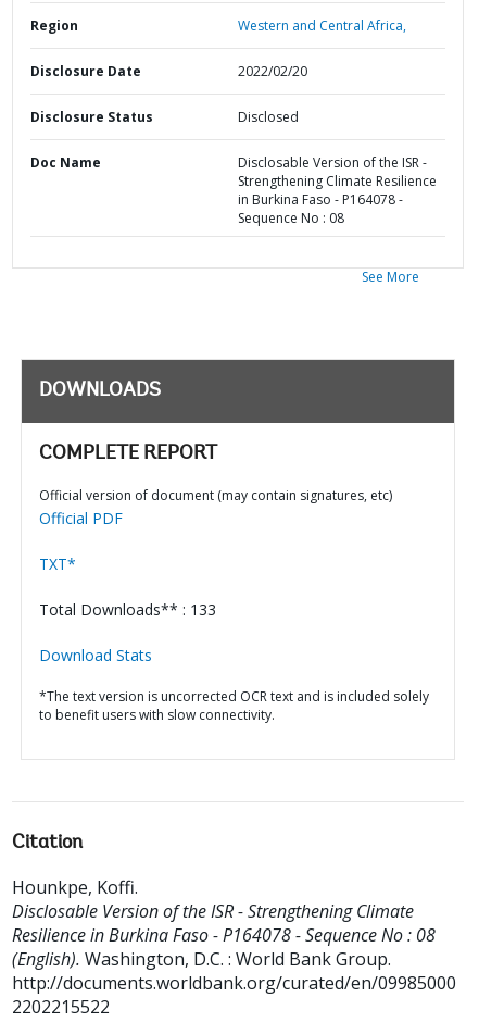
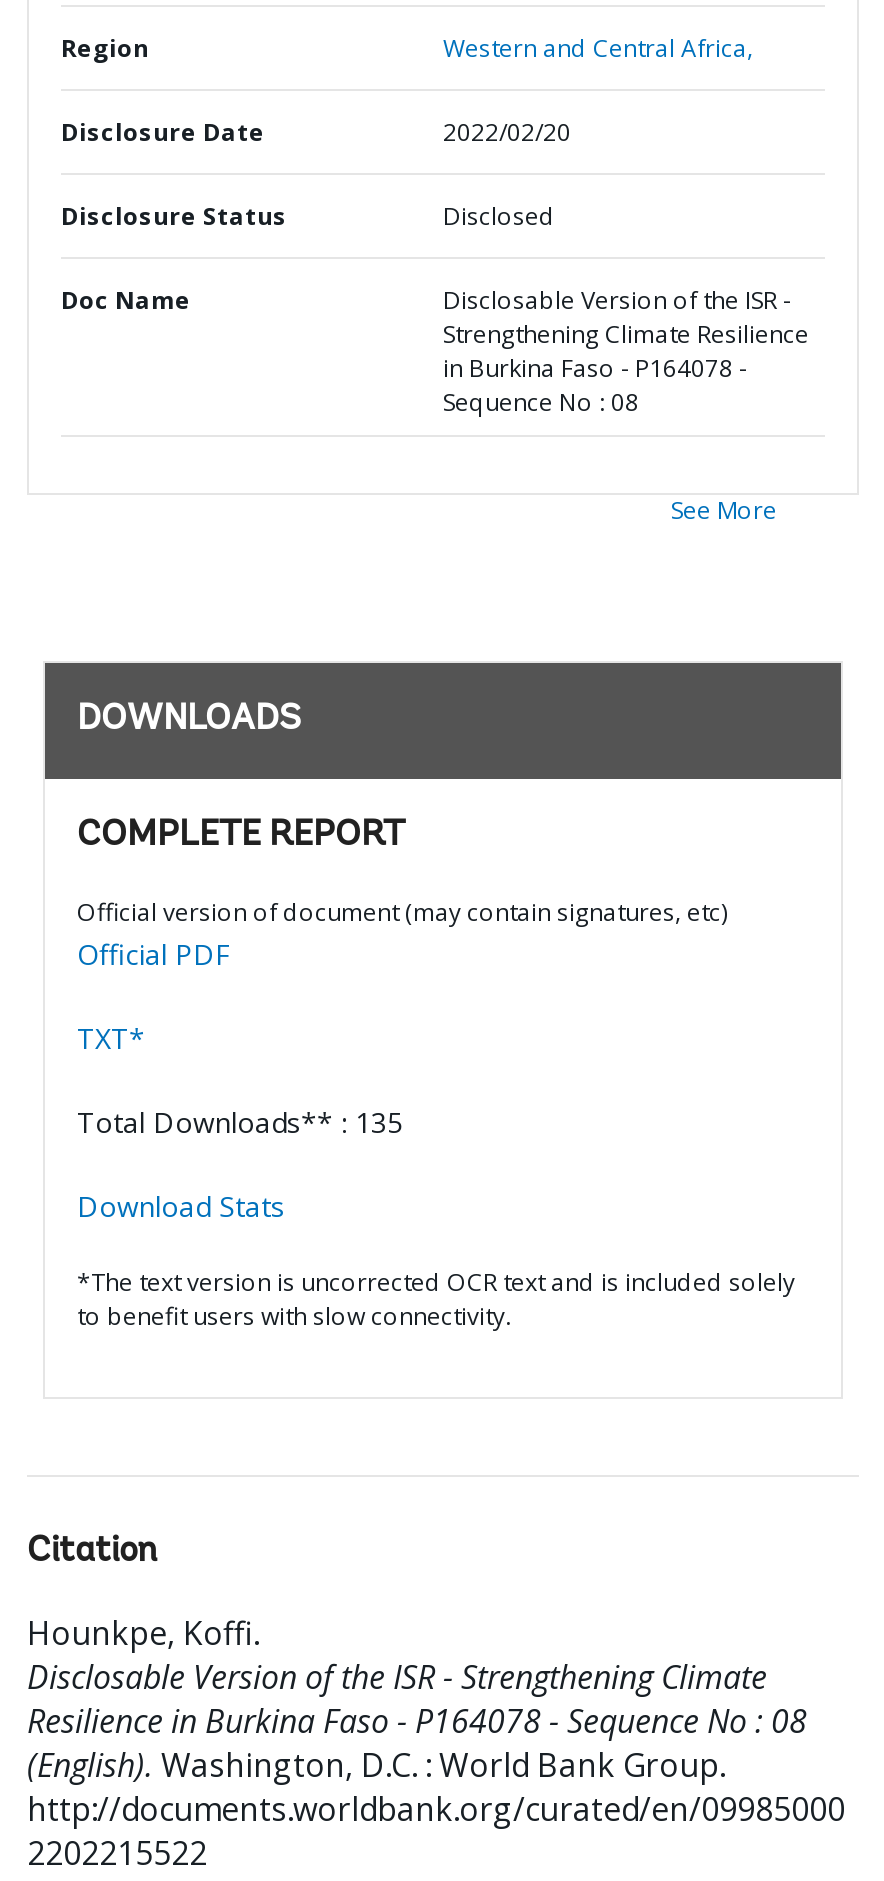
[39,599,216,620] Total Downloads** : 133 -> [77,1103,403,1141] Total Downloads** : 135

